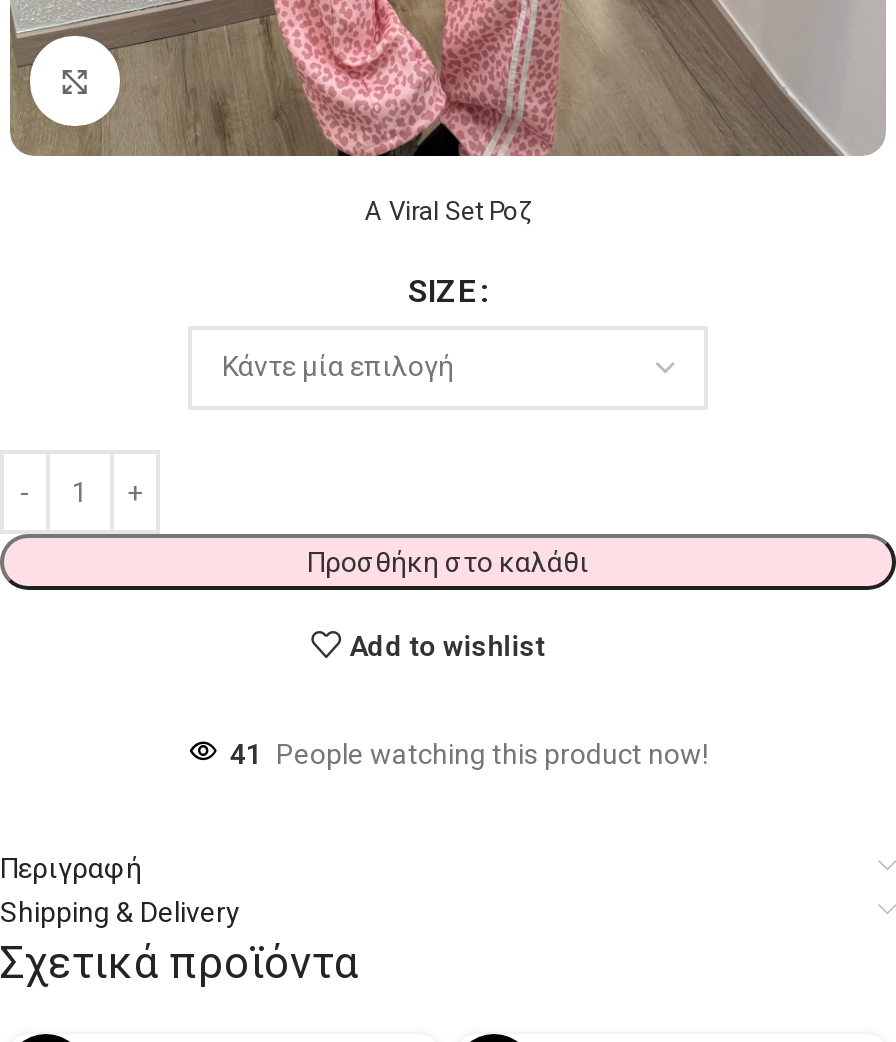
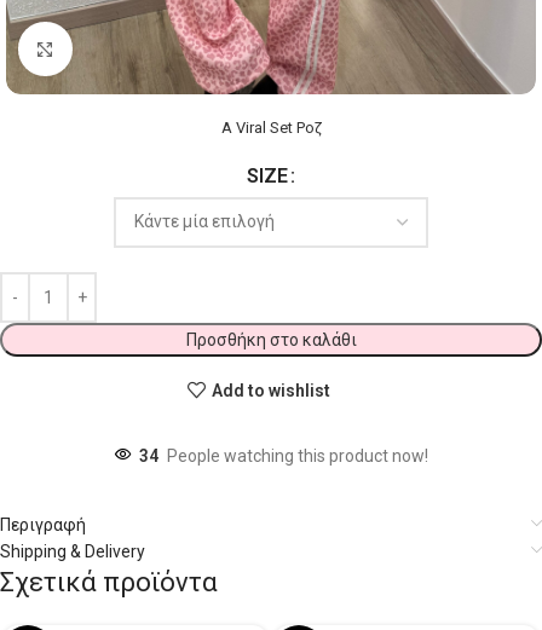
[230,738,708,770] 41 People watching this product now! -> [139,446,428,466] 34 People watching this product now!

